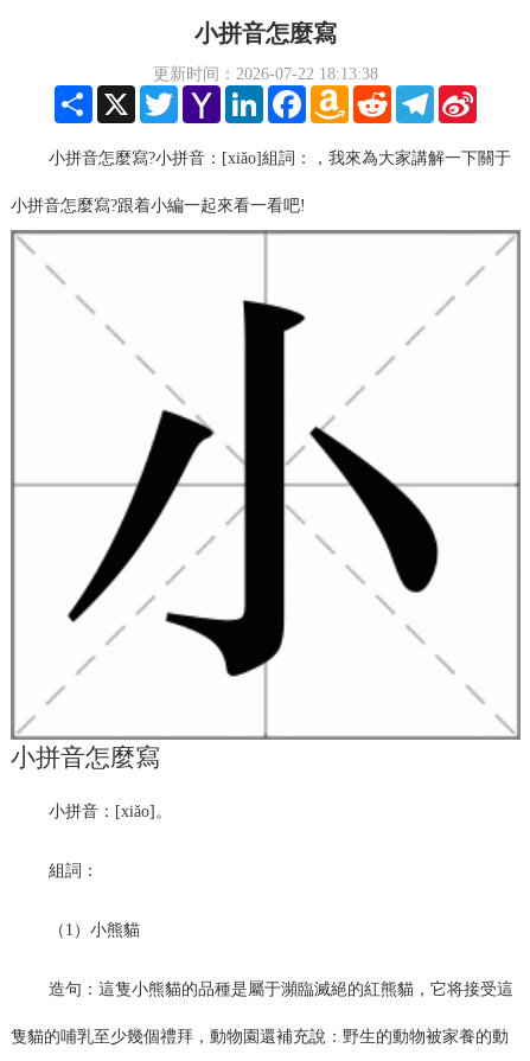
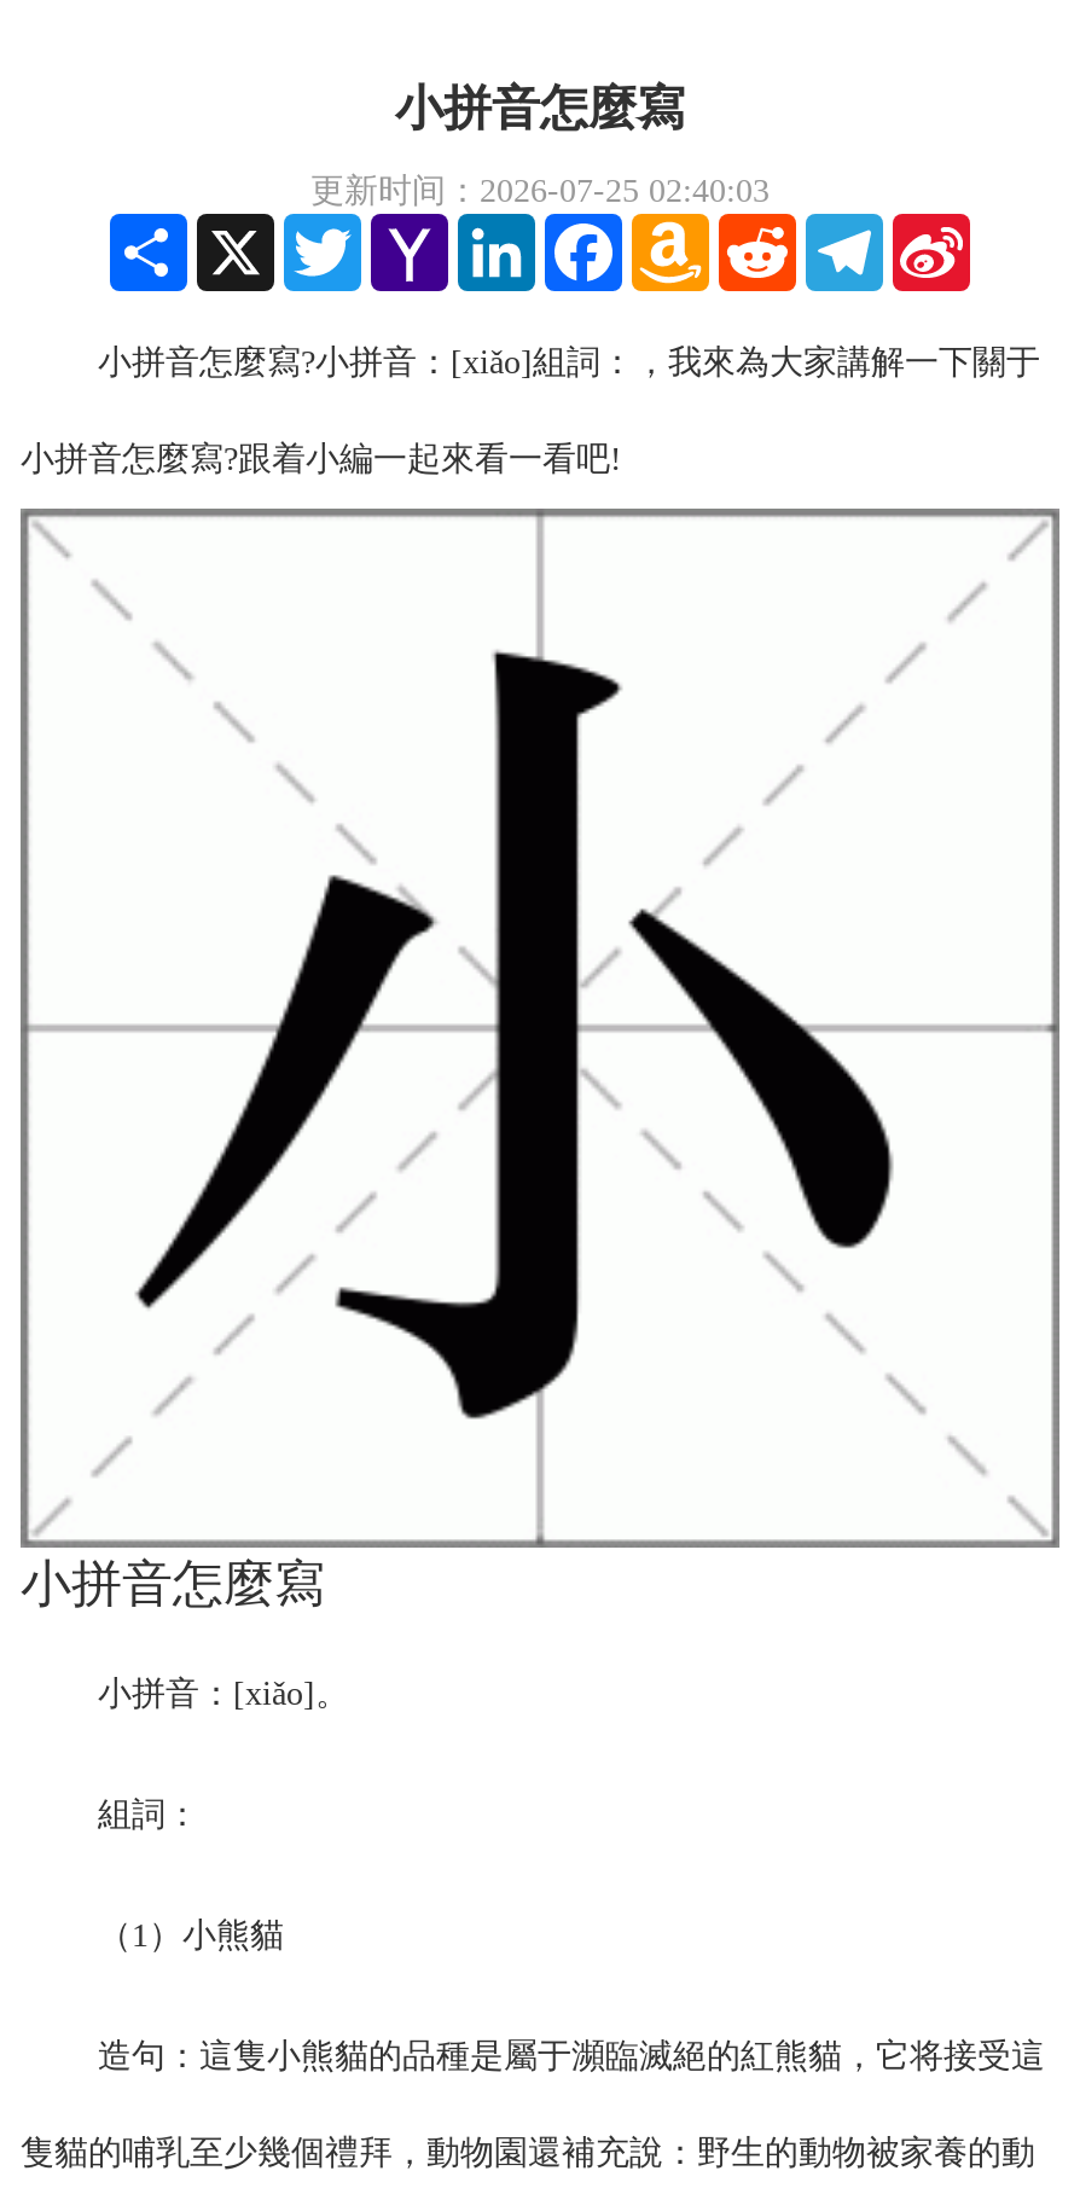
[153,65,378,83] 更新时间：2026-07-22 18:13:38 -> [310,173,770,209] 更新时间：2026-07-25 02:40:03

